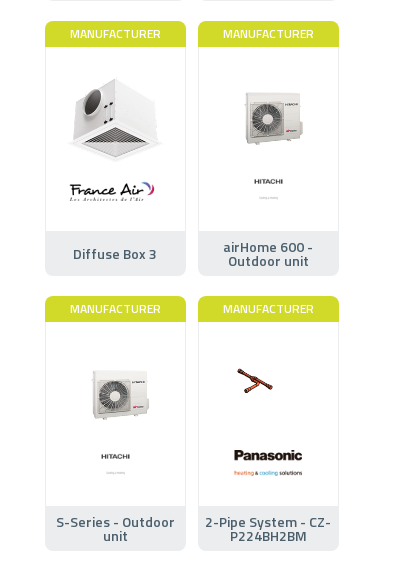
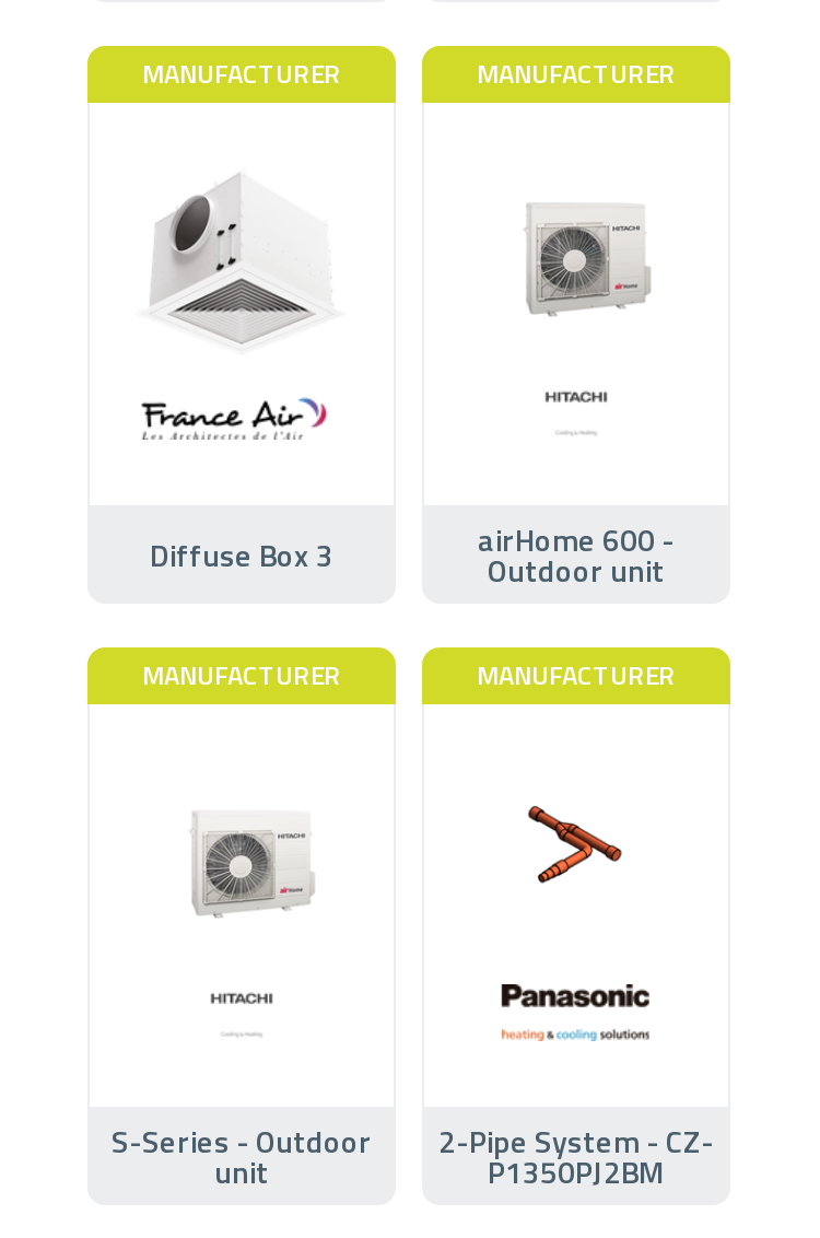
[236,368,289,403] [image] -> [509,805,623,886] [image]
[230,525,307,546] P224BH2BM -> [488,1147,665,1193] P1350PJ2BM

